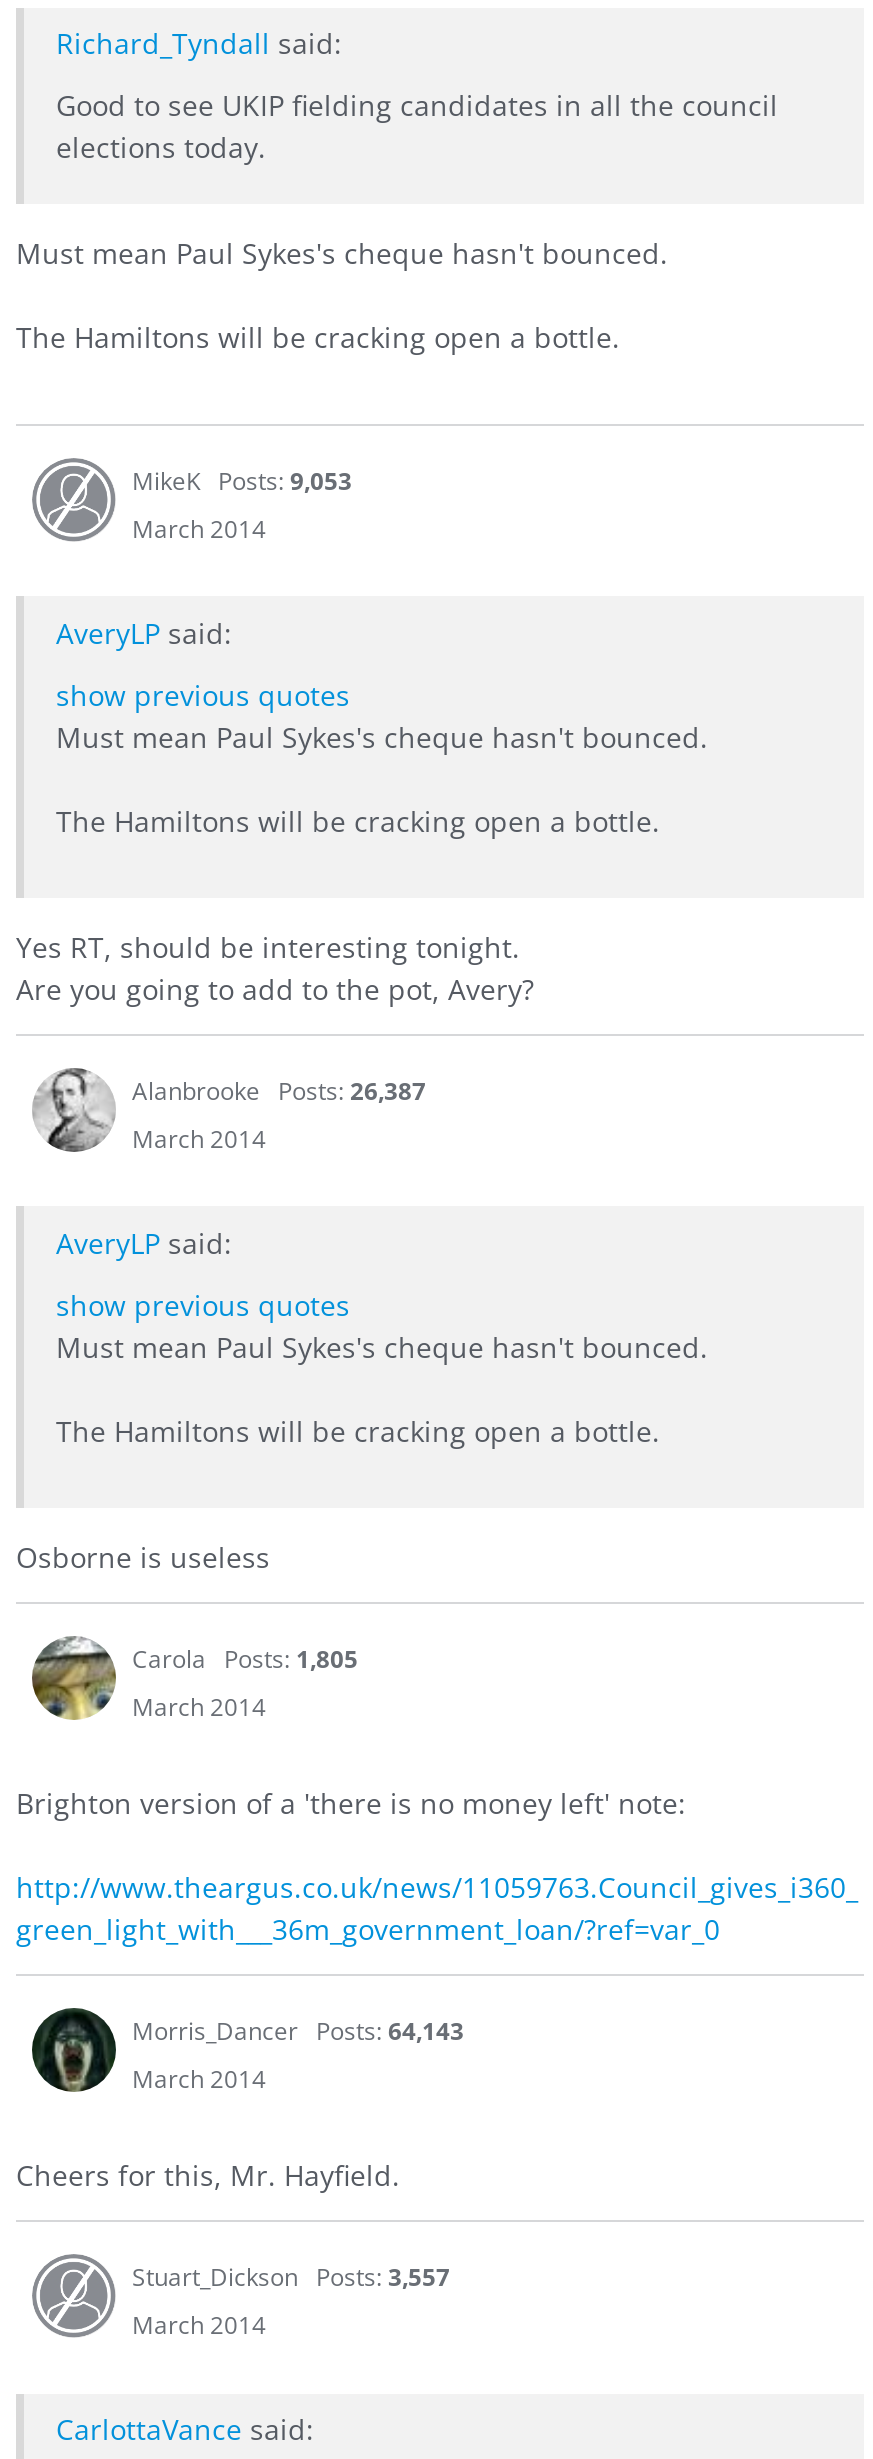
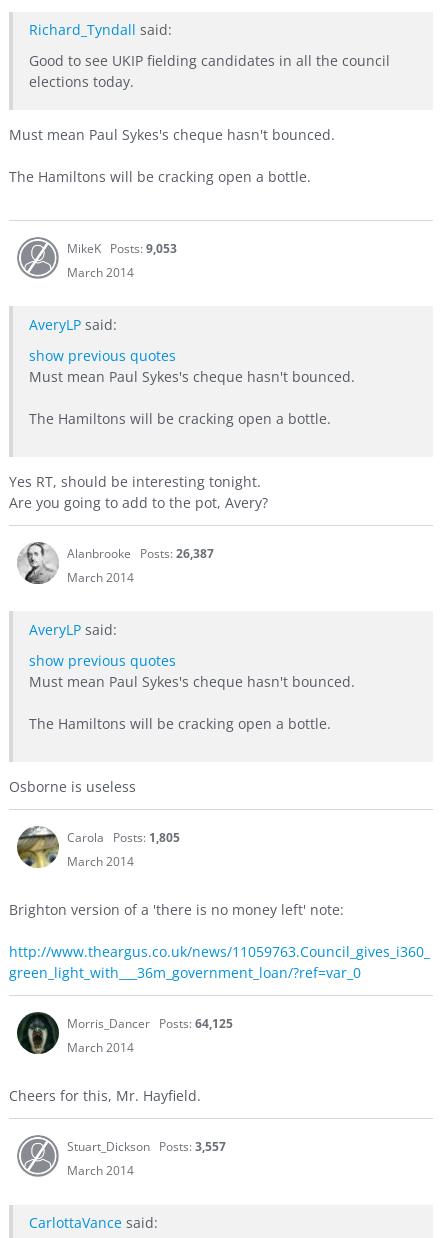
[132,2015,464,2049] Morris_Dancer Posts: 64,143 -> [67,1015,233,1032] Morris_Dancer Posts: 64,125

